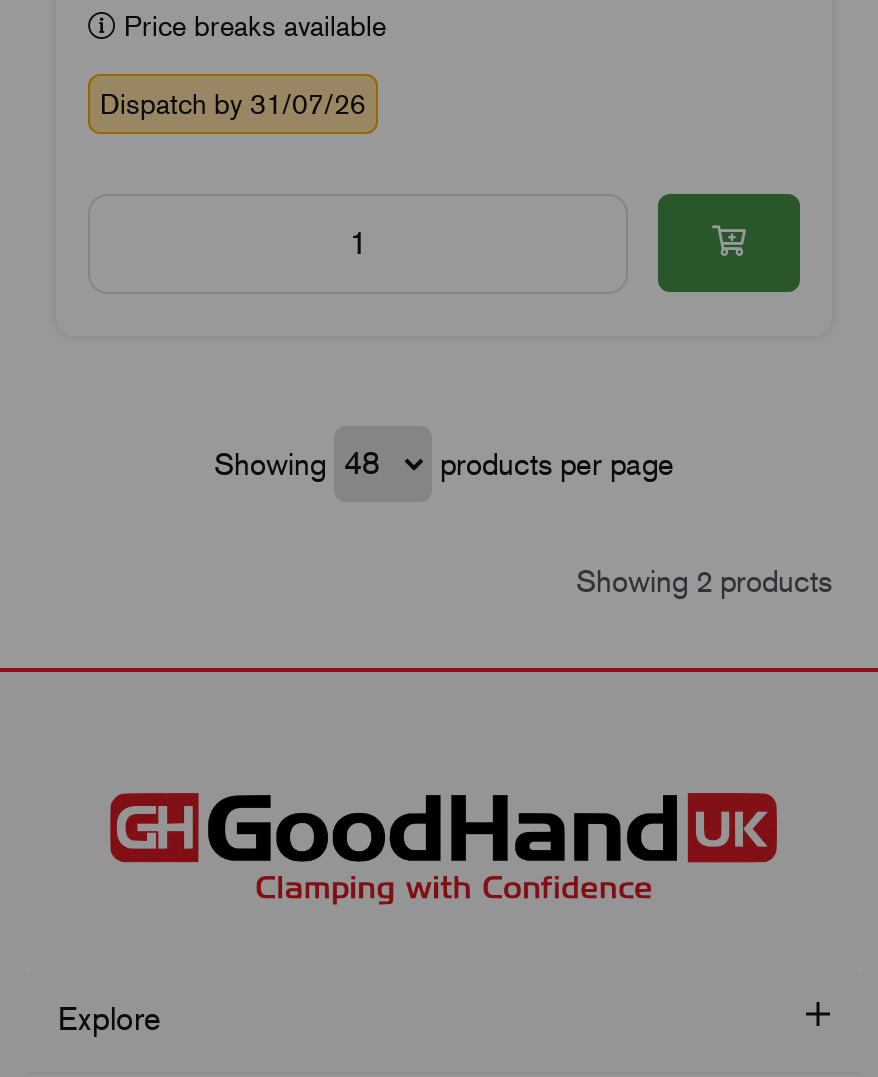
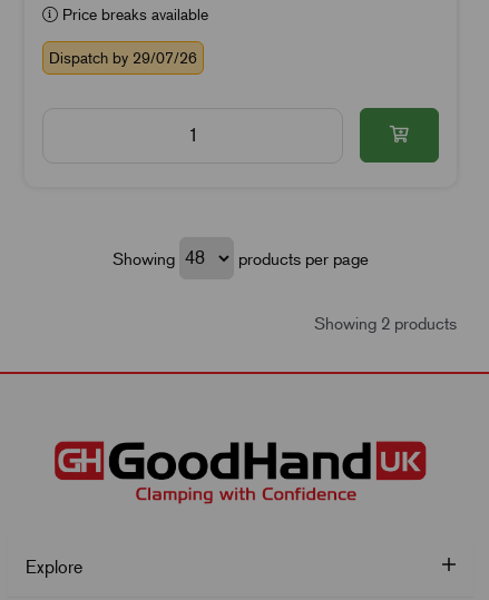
[100,88,366,120] Dispatch by 31/07/26 -> [49,49,197,67] Dispatch by 29/07/26

